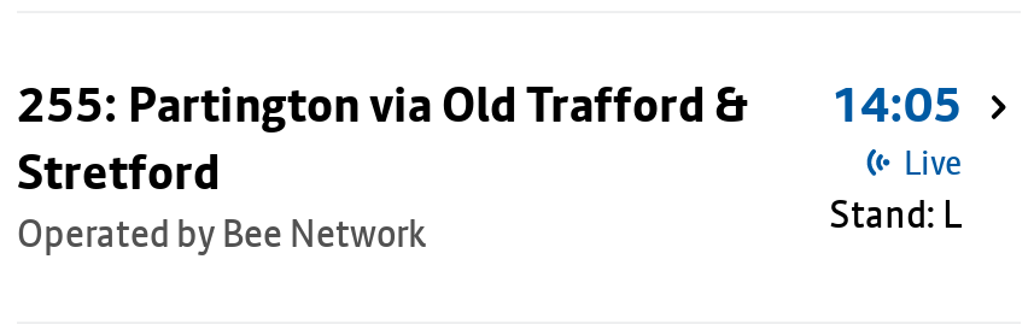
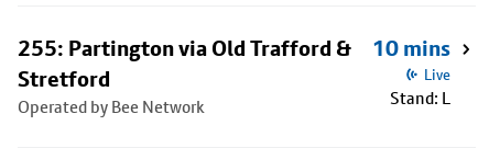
[17,76,962,134] 255: Partington via Old Trafford & 14:05 -> [18,35,450,61] 255: Partington via Old Trafford & 10 mins

